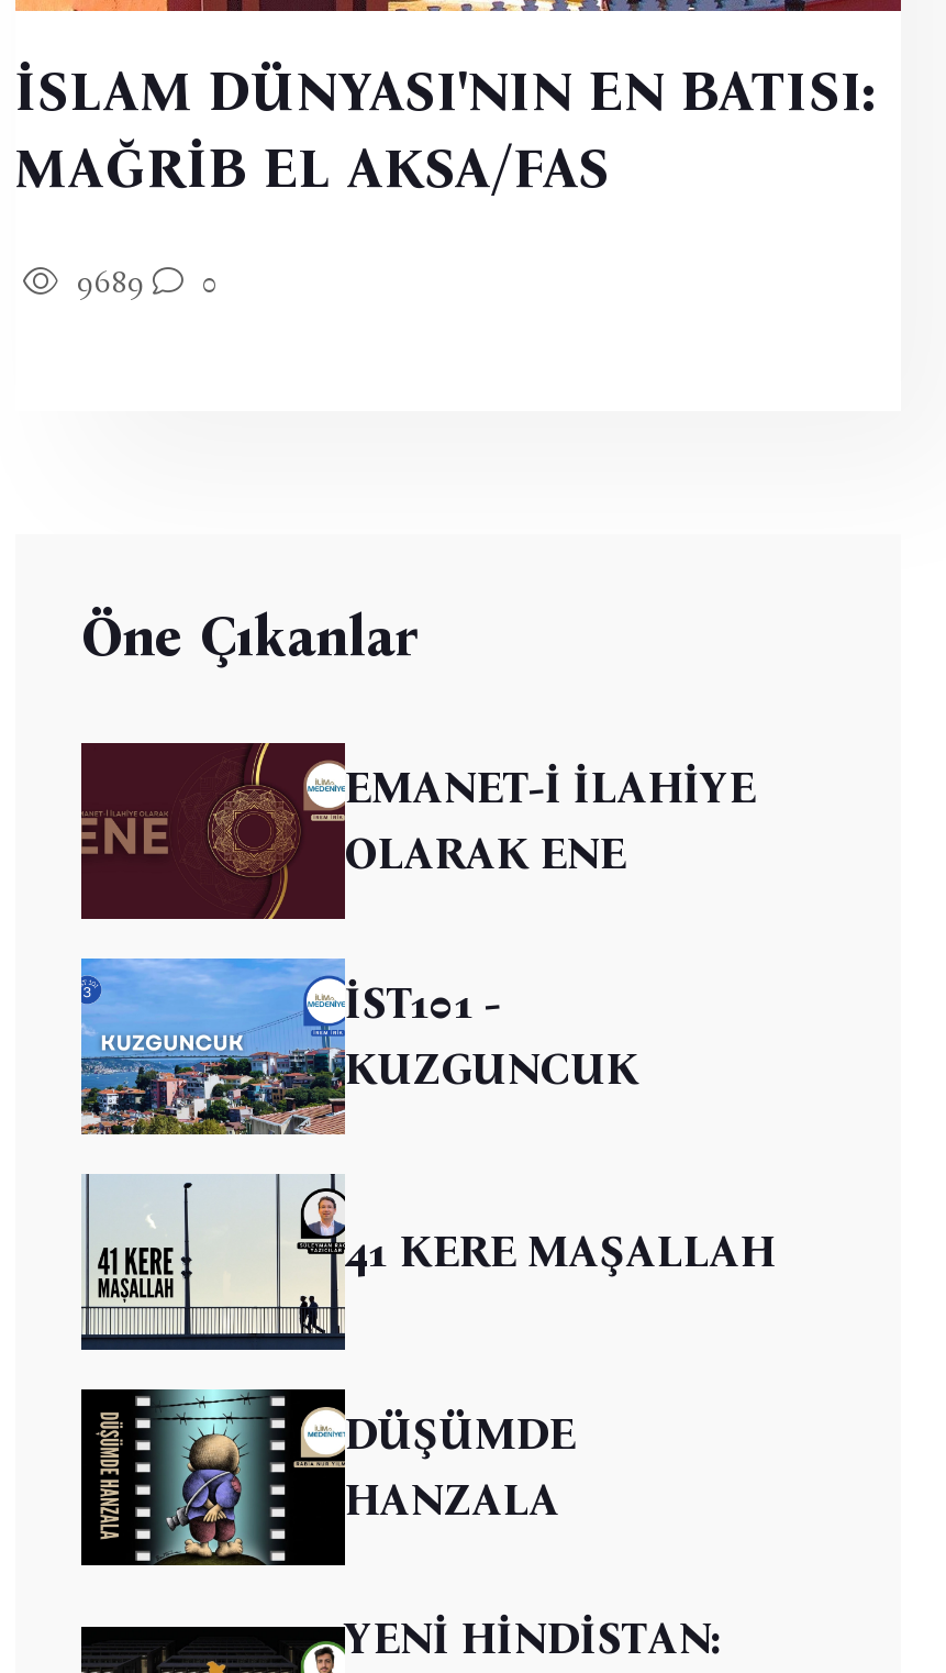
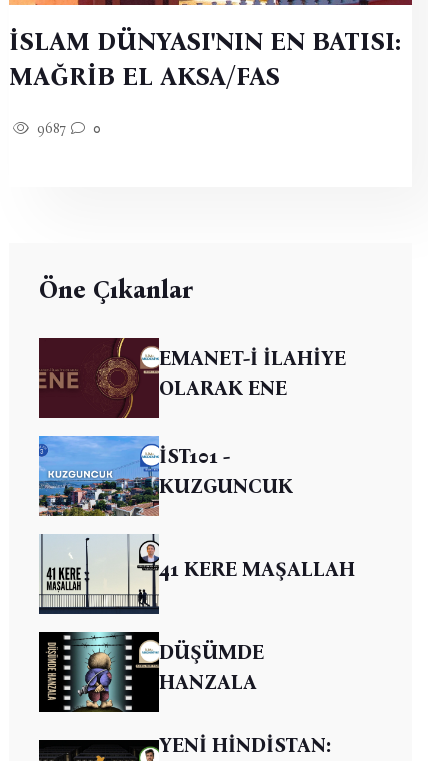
[67,263,144,301] 9689 -> [32,120,66,137] 9687

